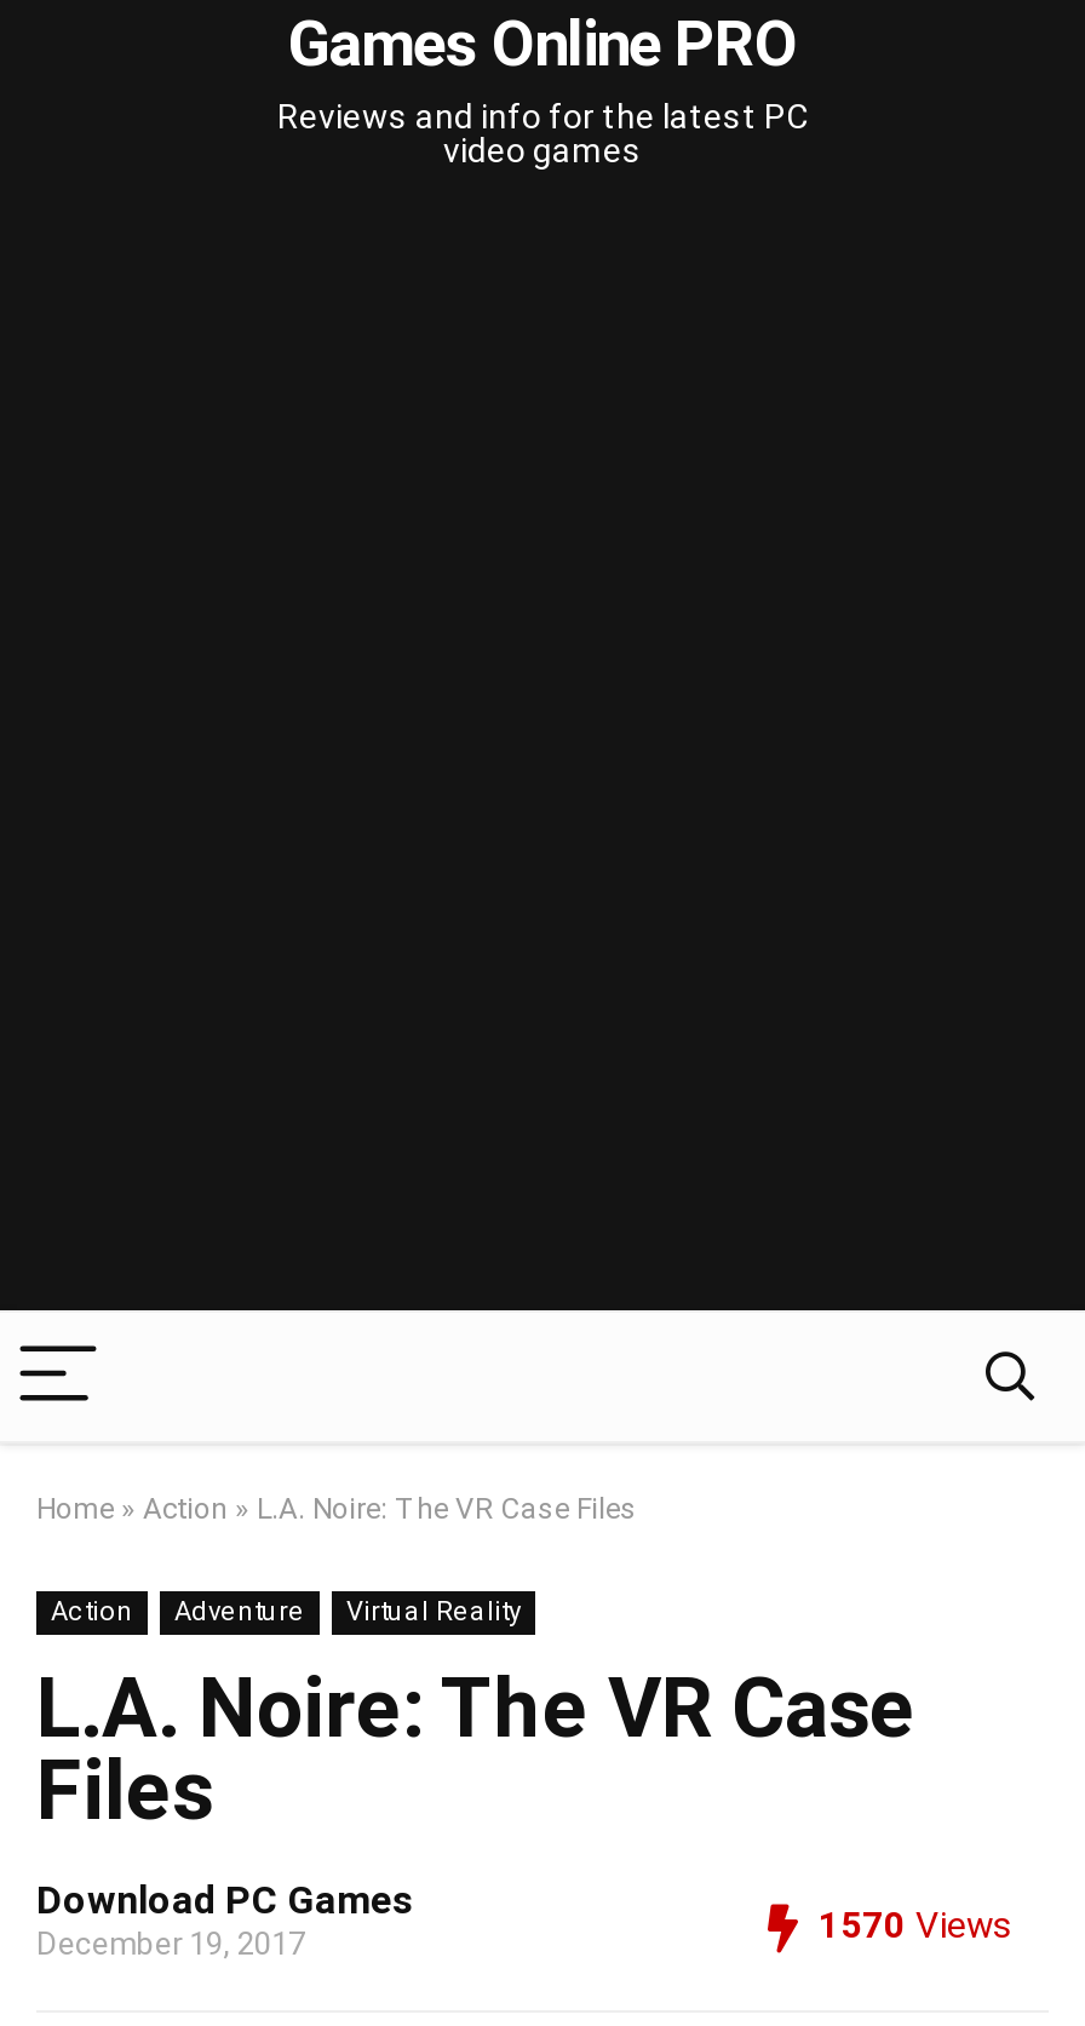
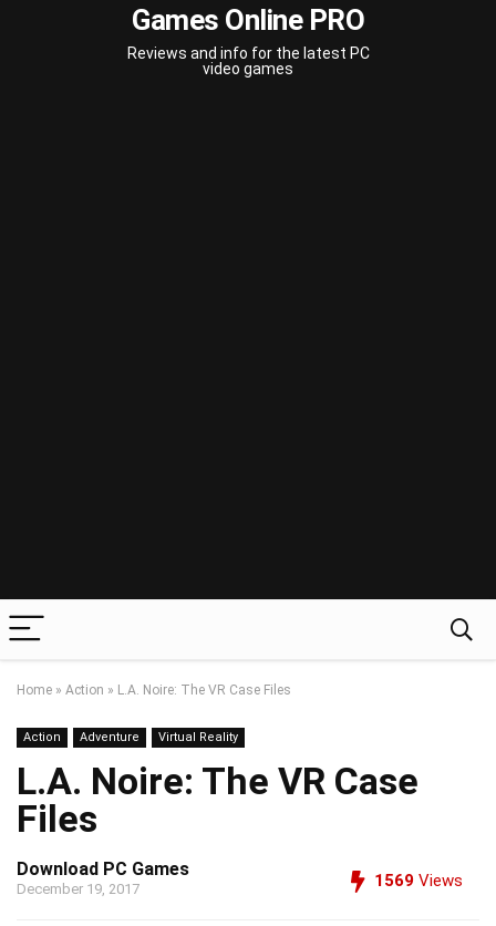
[819,1904,1012,1947] 1570 Views -> [374,871,463,891] 1569 Views

